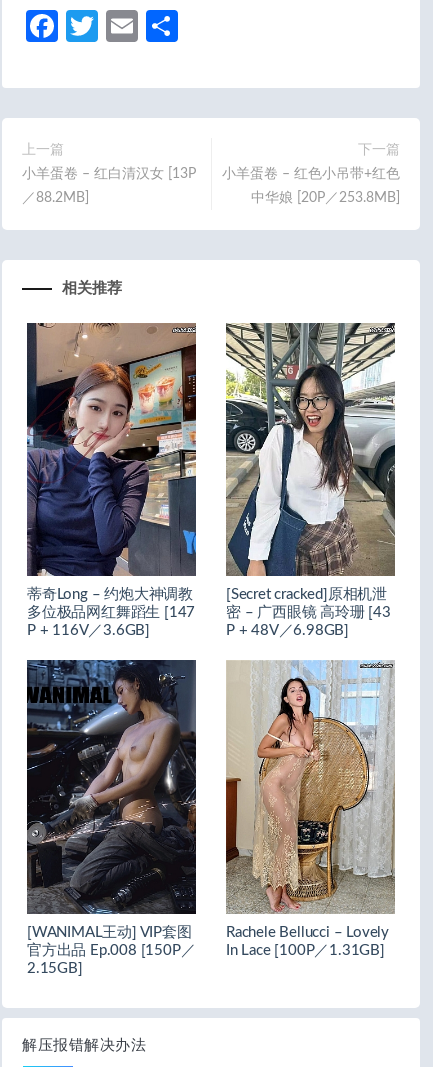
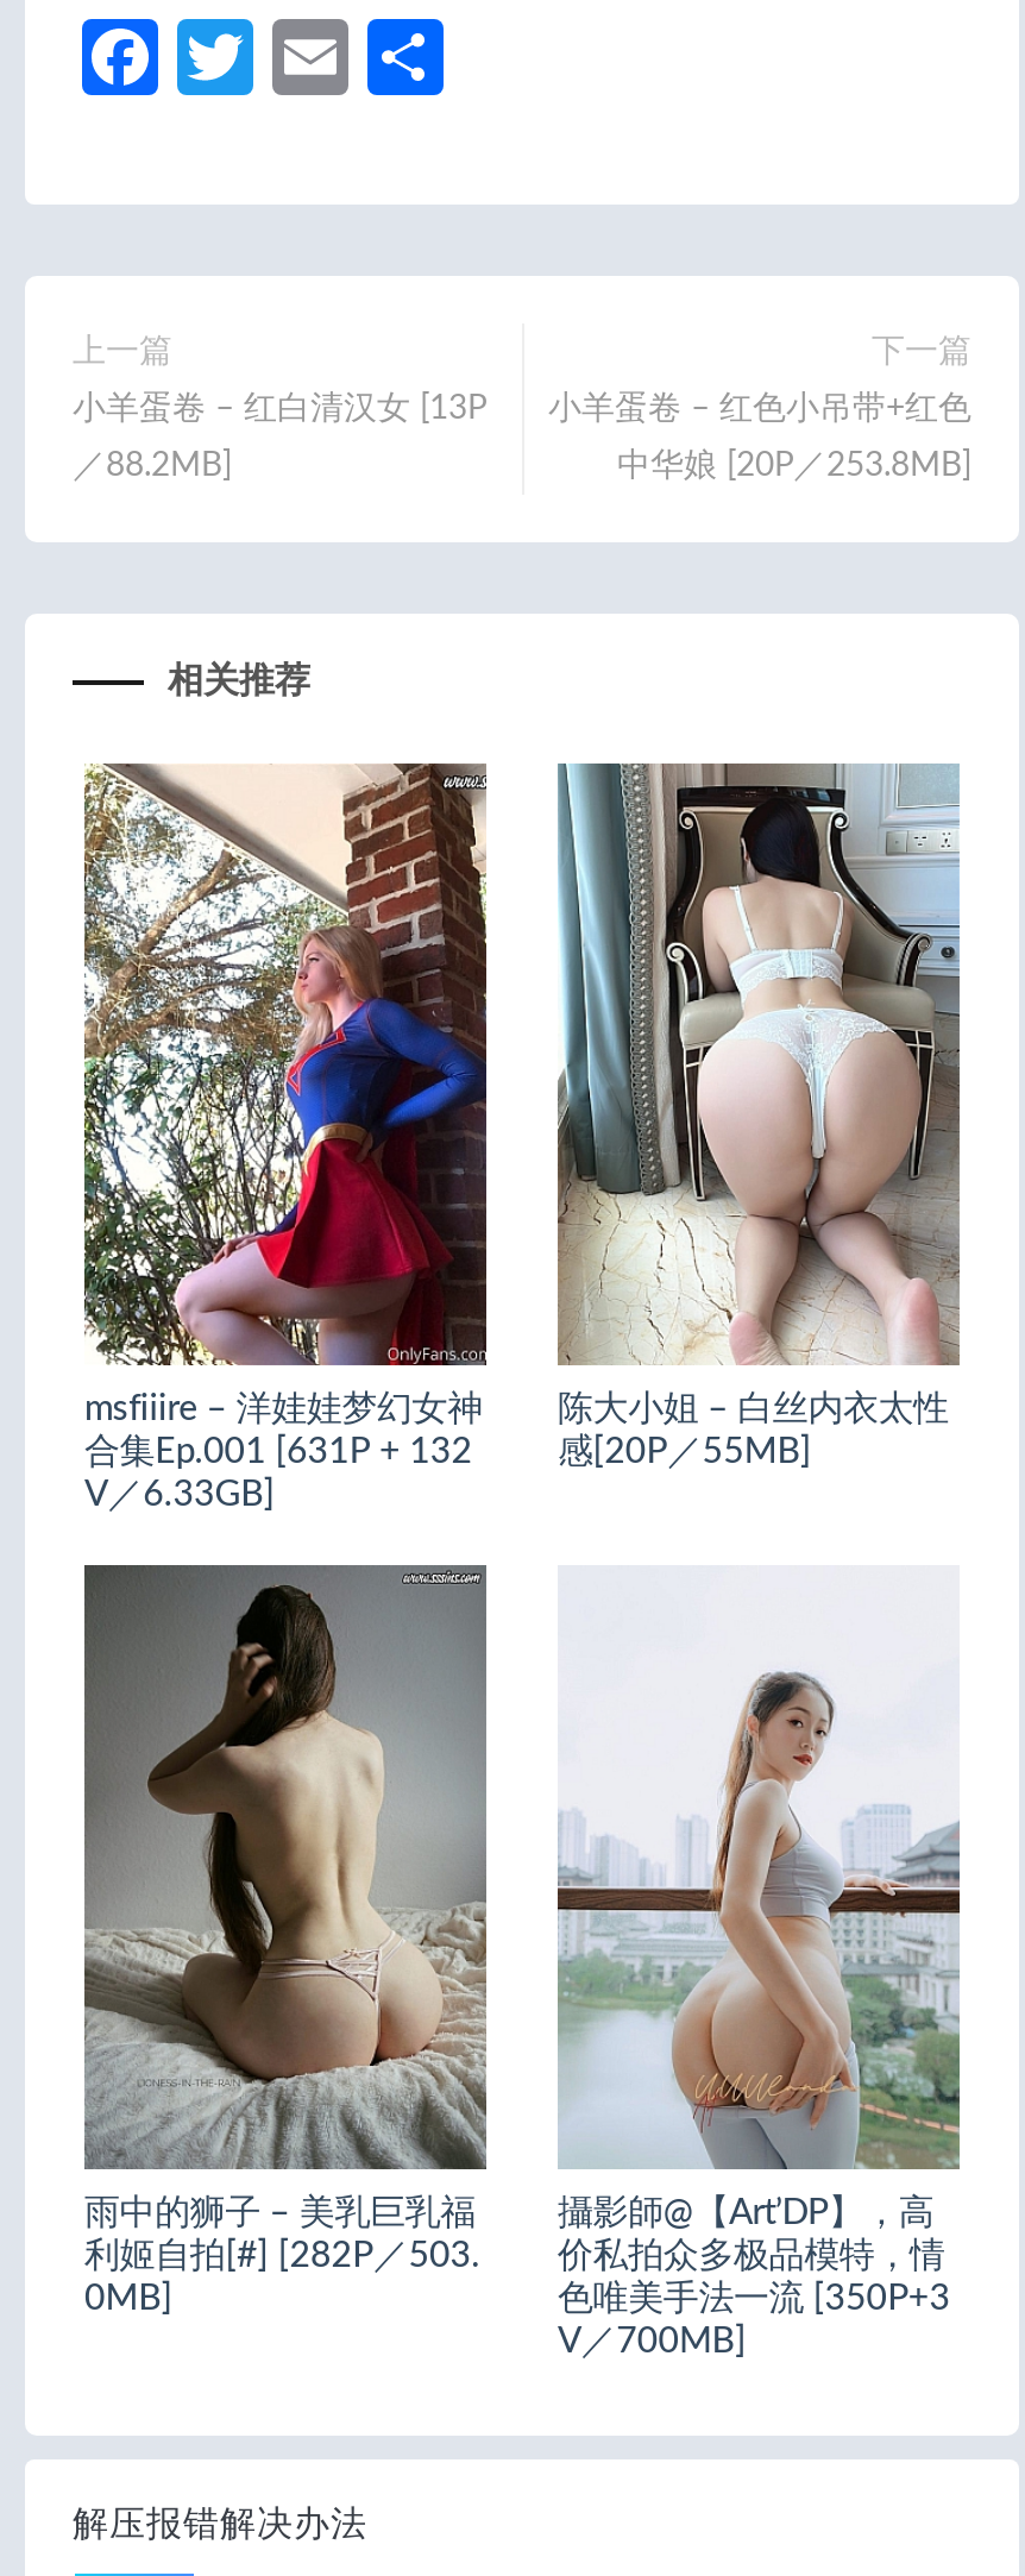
[26,322,197,638] [image] | 蒂奇Long – 约炮大神调教 | 多位极品网红舞蹈生 [147 | P + 116V／3.6GB] -> [82,764,489,1513] [image] | msfiiire – 洋娃娃梦幻女神 | 合集Ep.001 [631P + 132 | V／6.33GB]
[225,323,395,638] [image] | [Secret cracked]原相机泄 | 密 – 广西眼镜 高玲珊 [43 | P + 48V／6.98GB] -> [558,764,960,1470] [image] | 陈大小姐 – 白丝内衣太性 | 感[20P／55MB]
[27,660,196,976] [image] | [WANIMAL王动] VIP套图 | 官方出品 Ep.008 [150P／ | 2.15GB] -> [84,1565,486,2316] [image] | 雨中的狮子 – 美乳巨乳福 | 利姬自拍[#] [282P／503. | 0MB]
[225,660,395,958] [image] | Rachele Bellucci – Lovely | In Lace [100P／1.31GB] -> [558,1610,960,2359] [image] | 攝影師@【Art’DP】，高 | 价私拍众多极品模特，情 | 色唯美手法一流 [350P+3 | V／700MB]

